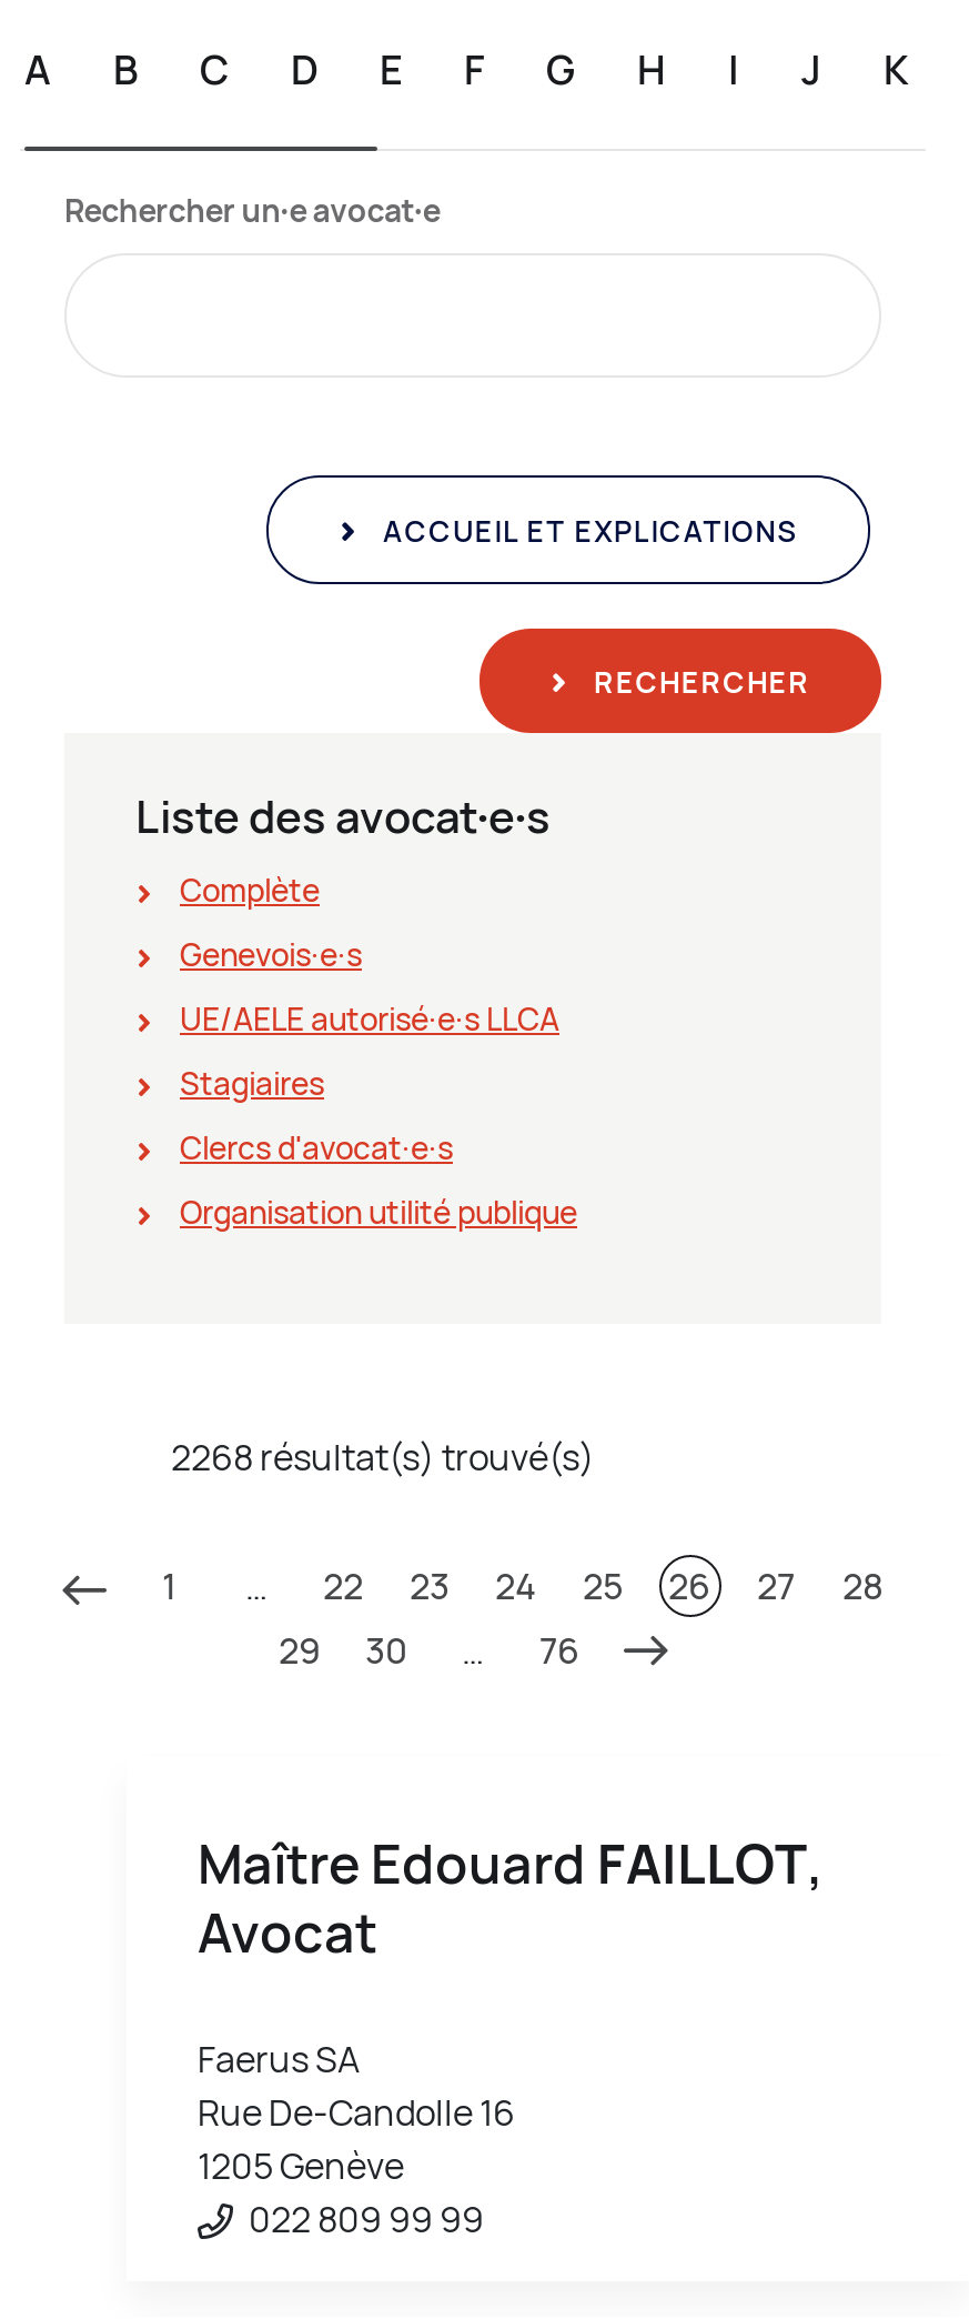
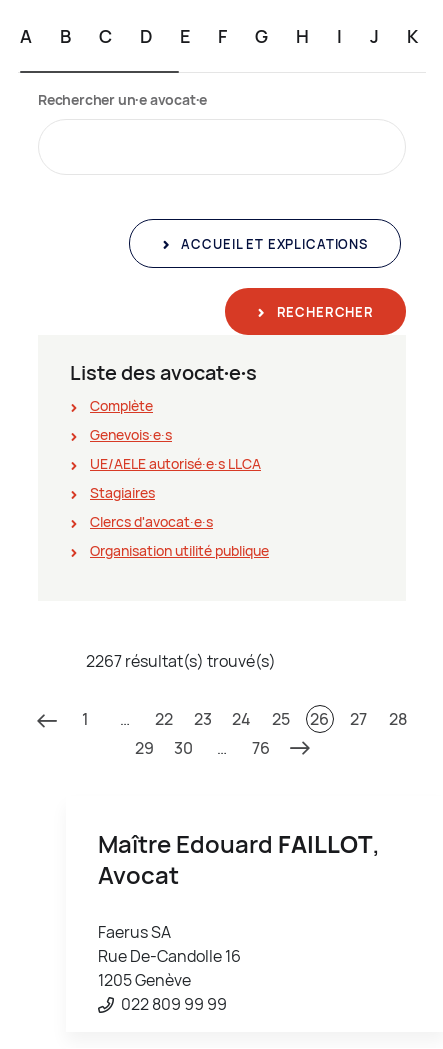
[171,1432,595,1481] 2268 résultat(s) trouvé(s) -> [86,650,276,672] 2267 résultat(s) trouvé(s)

